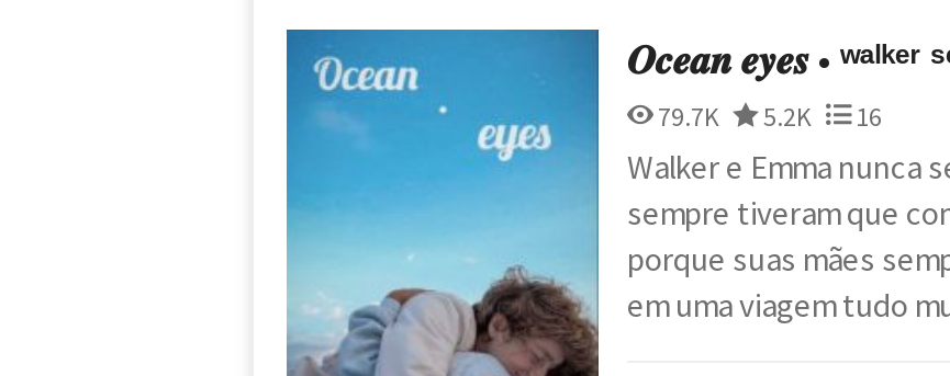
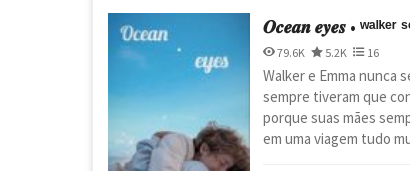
[653,100,882,133] 79.7K 5.2K 16 -> [275,45,379,60] 79.6K 5.2K 16

